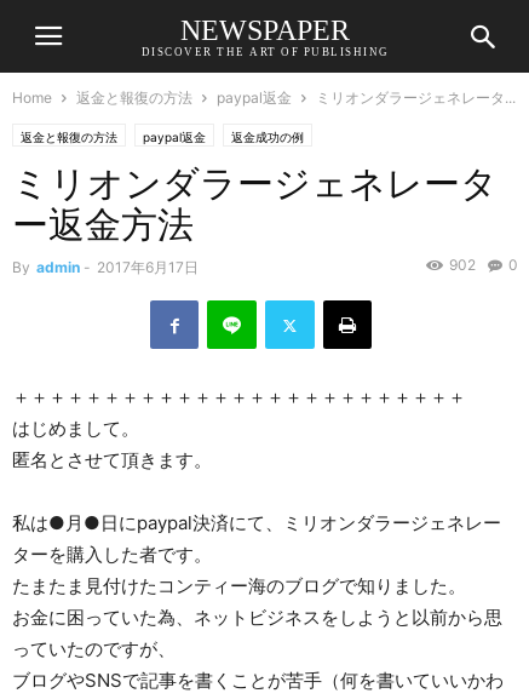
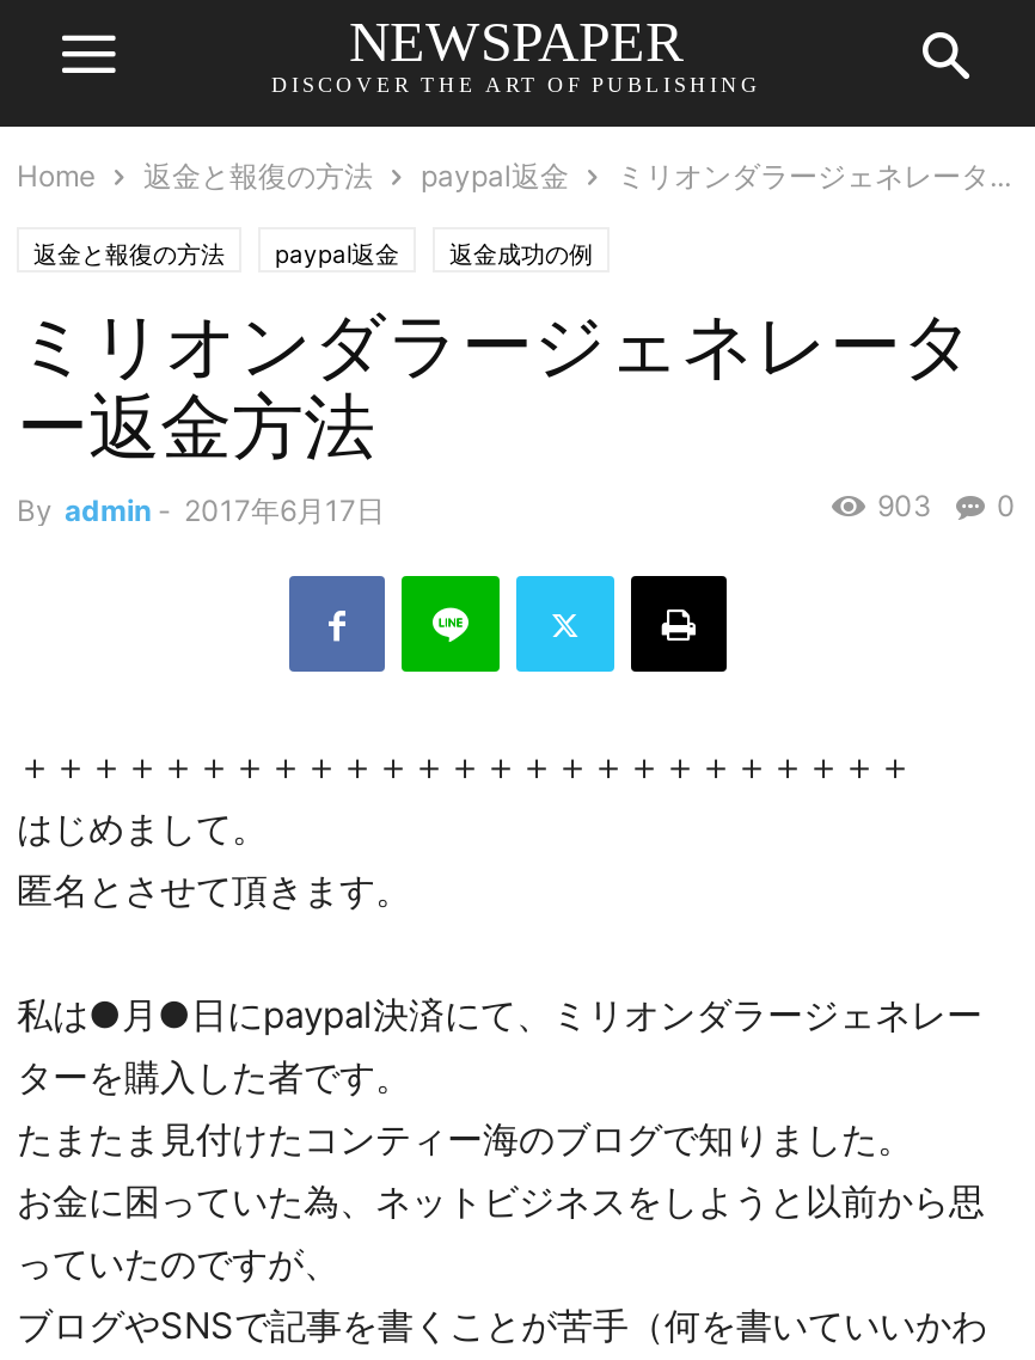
[449,256,518,274] 902 0 -> [877,488,1016,523] 903 0

